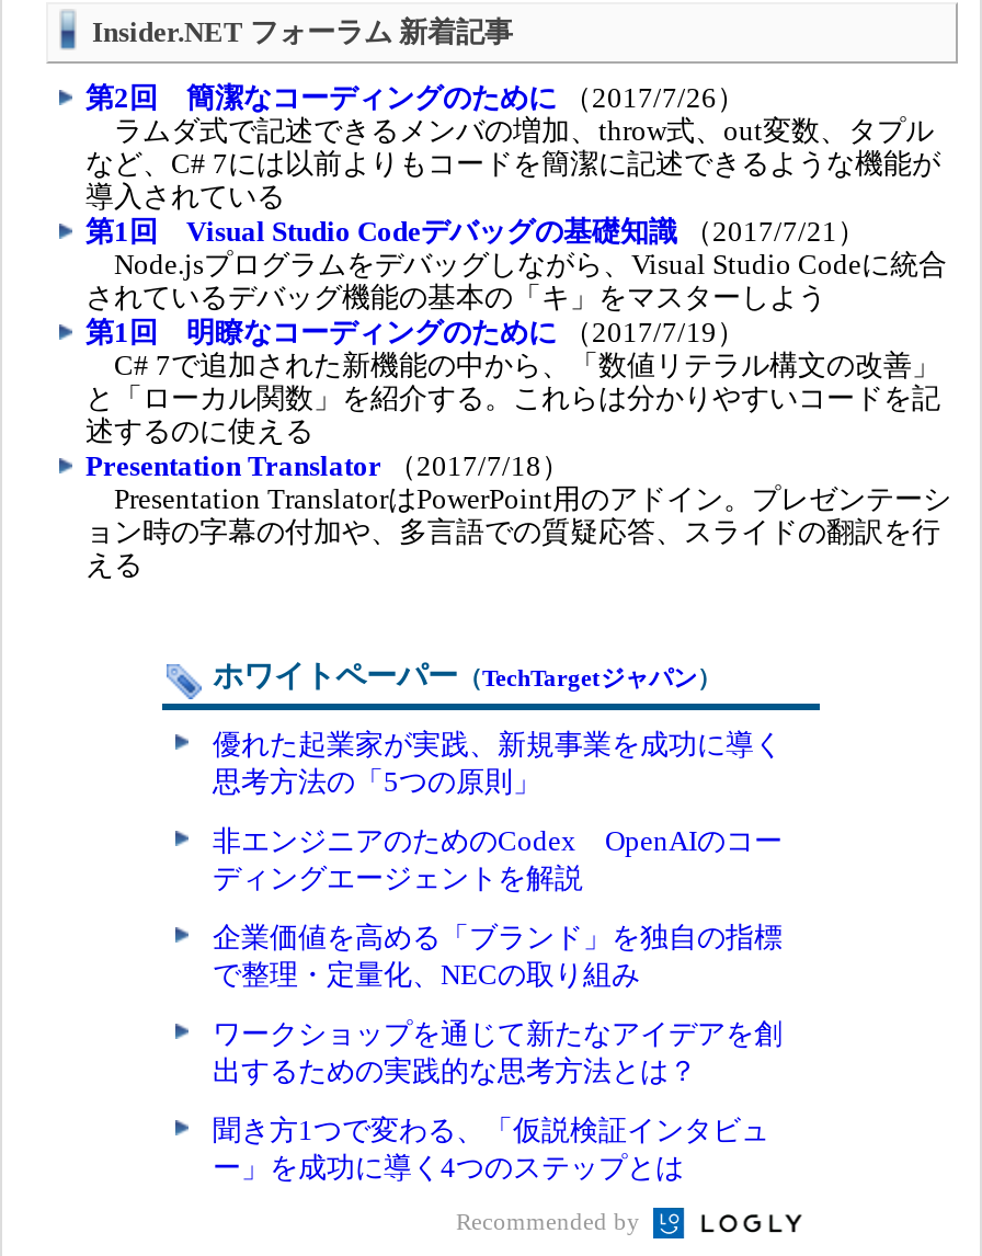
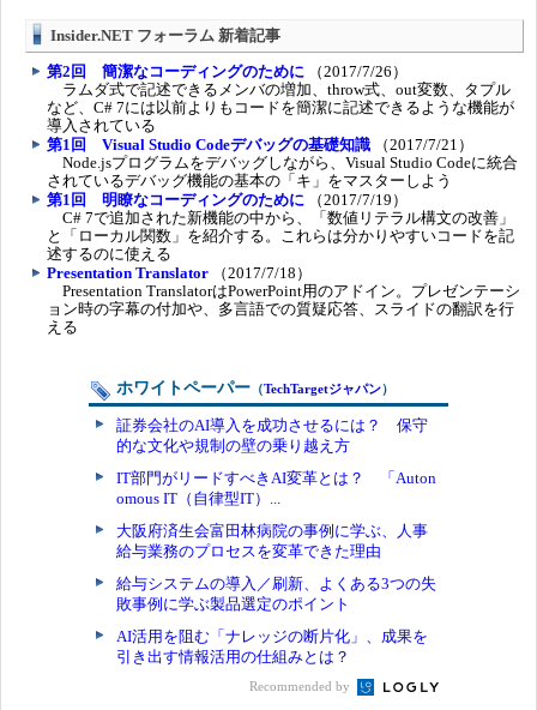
[213,728,783,798] 優れた起業家が実践、新規事業を成功に導く | 思考方法の「5つの原則」 -> [116,416,428,455] 証券会社のAI導入を成功させるには？ 保守 | 的な文化や規制の壁の乗り越え方
[213,824,783,895] 非エンジニアのためのCodex OpenAIのコー | ディングエージェントを解説 -> [116,469,436,507] IT部門がリードすべきAI変革とは？ 「Auton | omous IT（自律型IT）...
[213,921,783,991] 企業価値を高める「ブランド」を独自の指標 | で整理・定量化、NECの取り組み -> [116,522,428,560] 大阪府済生会富田林病院の事例に学ぶ、人事 | 給与業務のプロセスを変革できた理由
[213,1017,783,1087] ワークショップを通じて新たなアイデアを創 | 出するための実践的な思考方法とは？ -> [116,575,436,613] 給与システムの導入／刷新、よくある3つの失 | 敗事例に学ぶ製品選定のポイント
[213,1114,769,1184] 聞き方1つで変わる、「仮説検証インタビュ | ー」を成功に導く4つのステップとは -> [116,627,428,666] AI活用を阻む「ナレッジの断片化」、成果を | 引き出す情報活用の仕組みとは？

